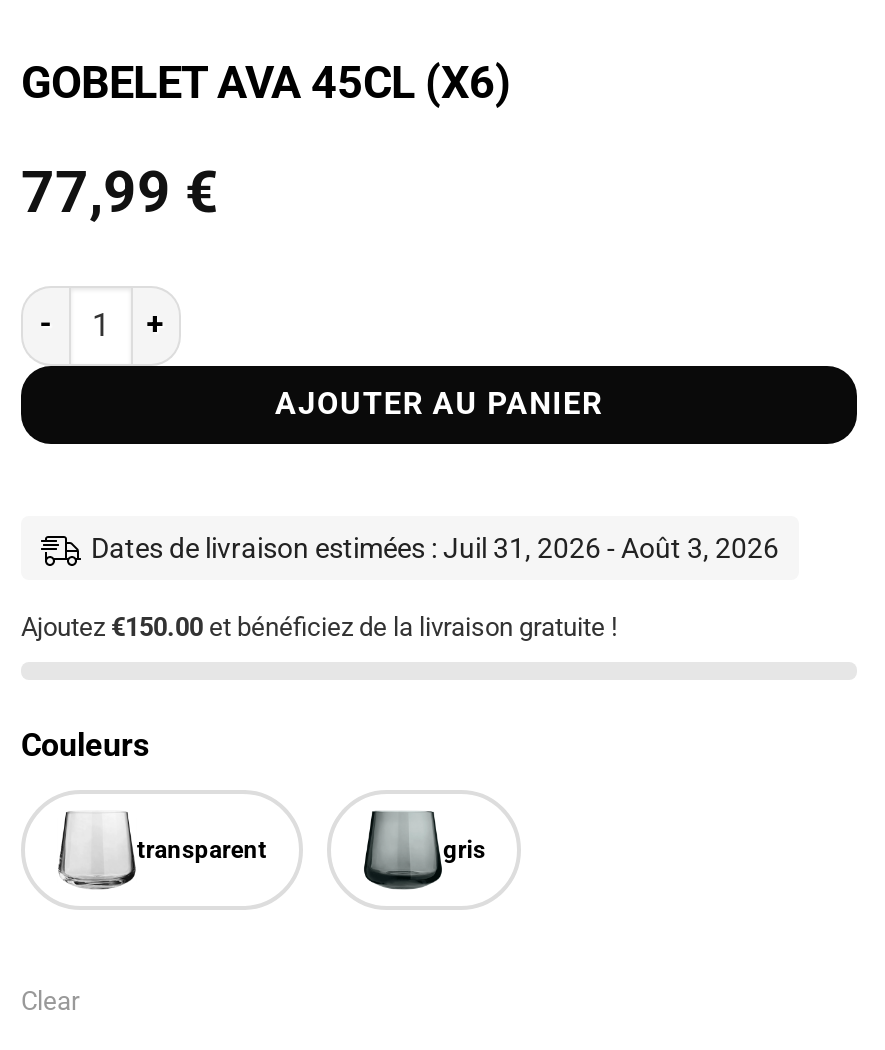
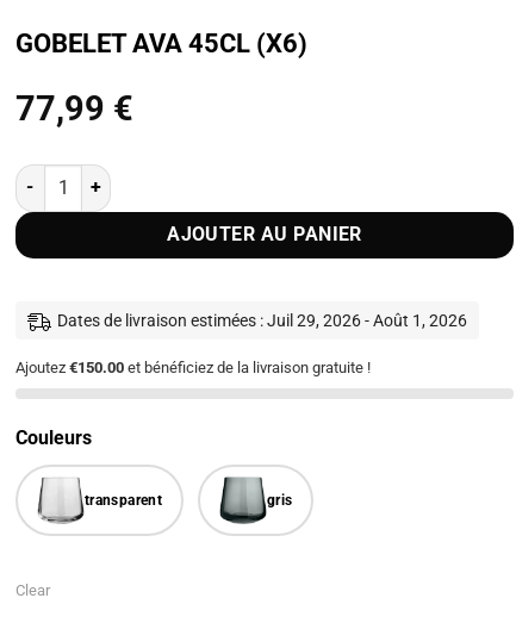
[91,531,779,563] Dates de livraison estimées : Juil 31, 2026 - Août 3, 2026 -> [57,310,467,329] Dates de livraison estimées : Juil 29, 2026 - Août 1, 2026

